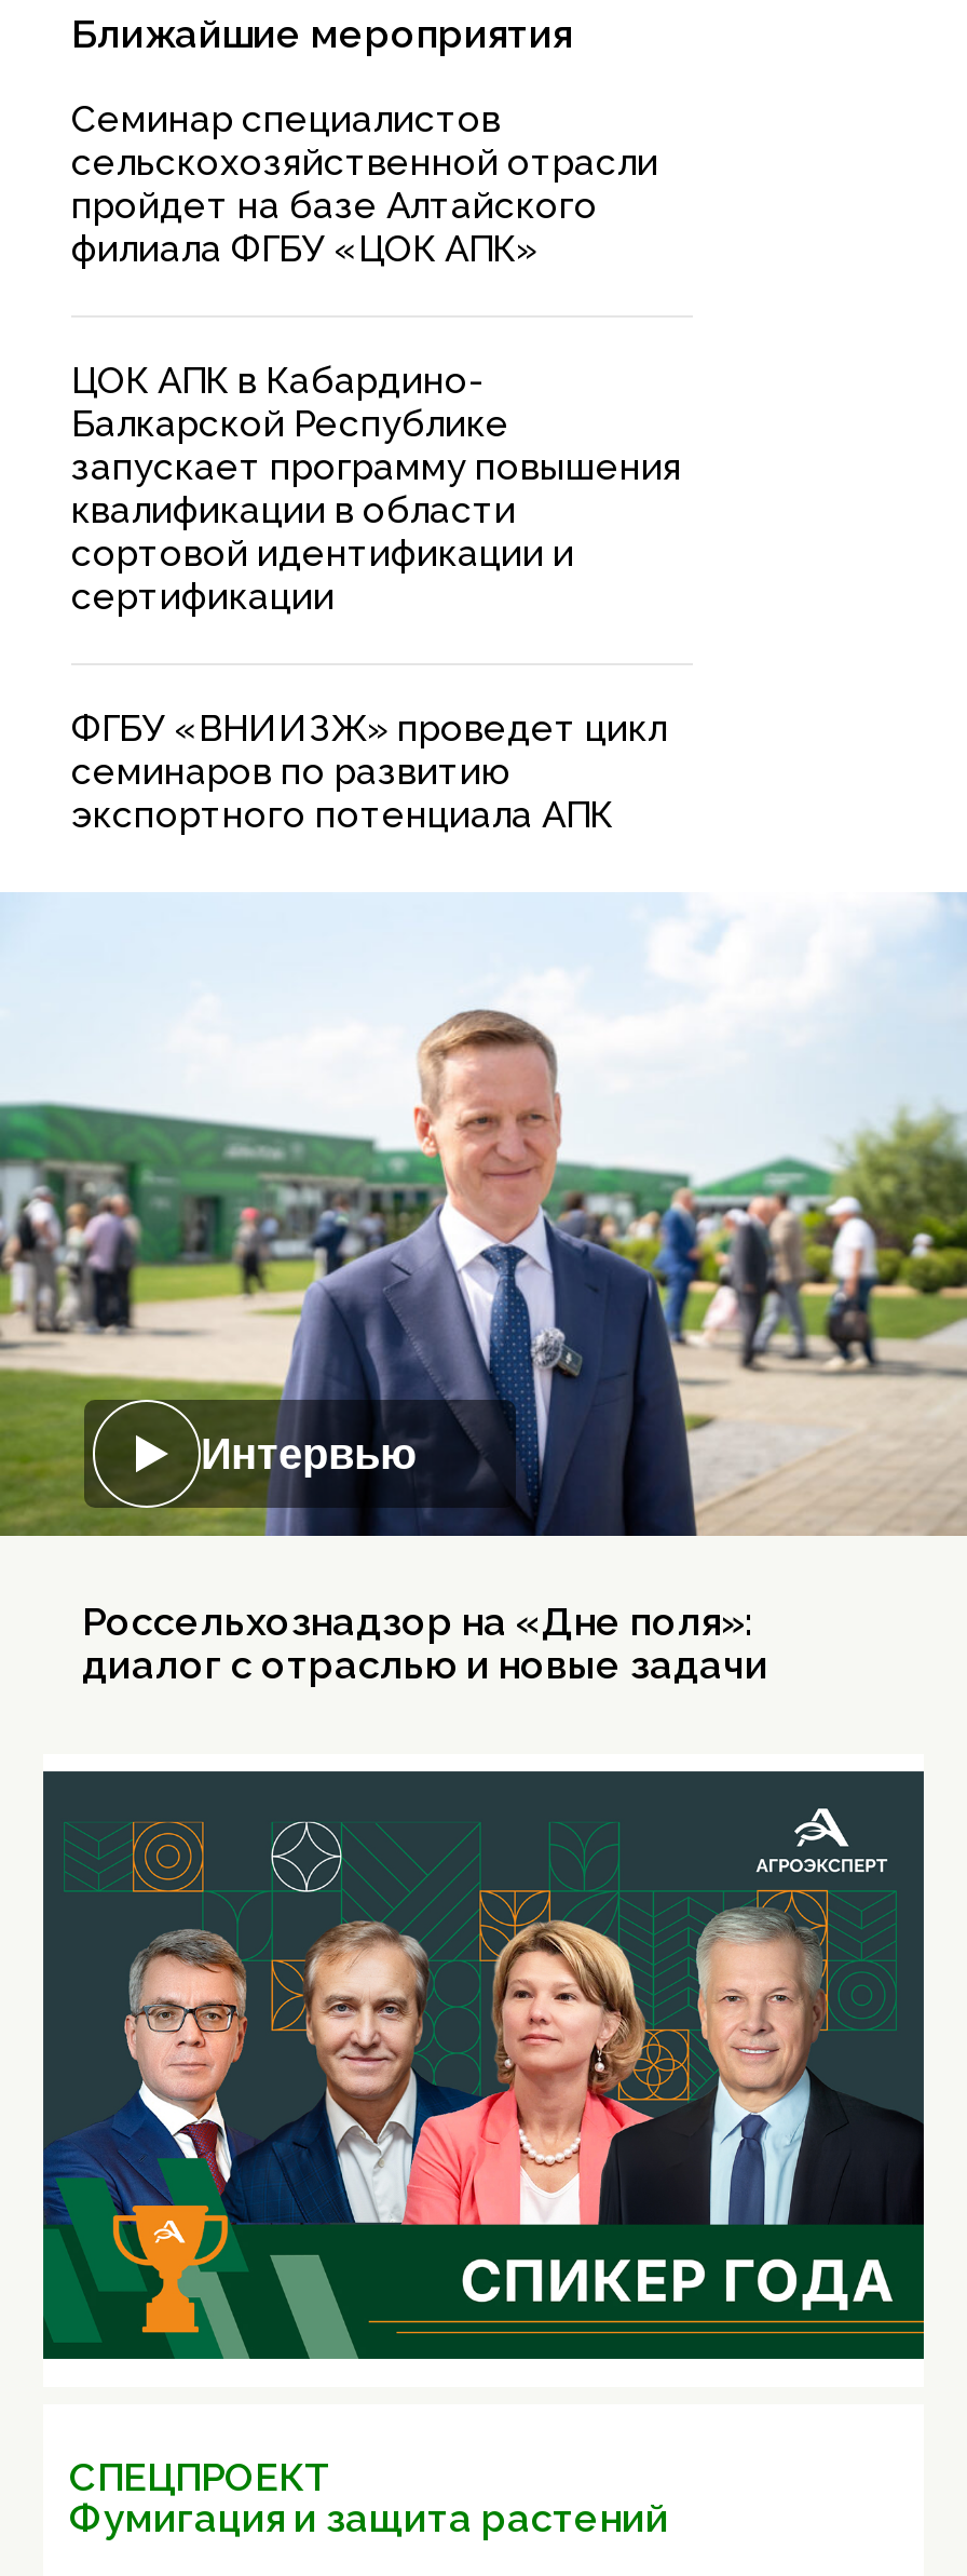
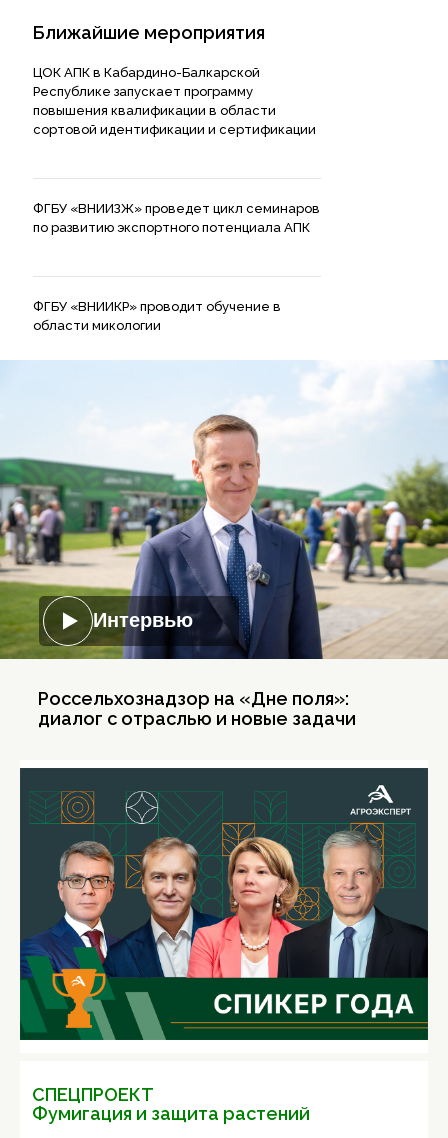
[71,97,658,270] Семинар специалистов | сельскохозяйственной отрасли | пройдет на базе Алтайского | филиала ФГБУ «ЦОК АПК» -> [33,65,316,137] ЦОК АПК в Кабардино-Балкарской | Республике запускает программу | повышения квалификации в области | сортовой идентификации и сертификации
[71,359,682,618] ЦОК АПК в Кабардино- | Балкарской Республике | запускает программу повышения | квалификации в области | сортовой идентификации и | сертификации -> [33,201,320,235] ФГБУ «ВНИИЗЖ» проведет цикл семинаров | по развитию экспортного потенциала АПК
[71,706,667,836] ФГБУ «ВНИИЗЖ» проведет цикл | семинаров по развитию | экспортного потенциала АПК -> [33,299,281,333] ФГБУ «ВНИИКР» проводит обучение в | области микологии

